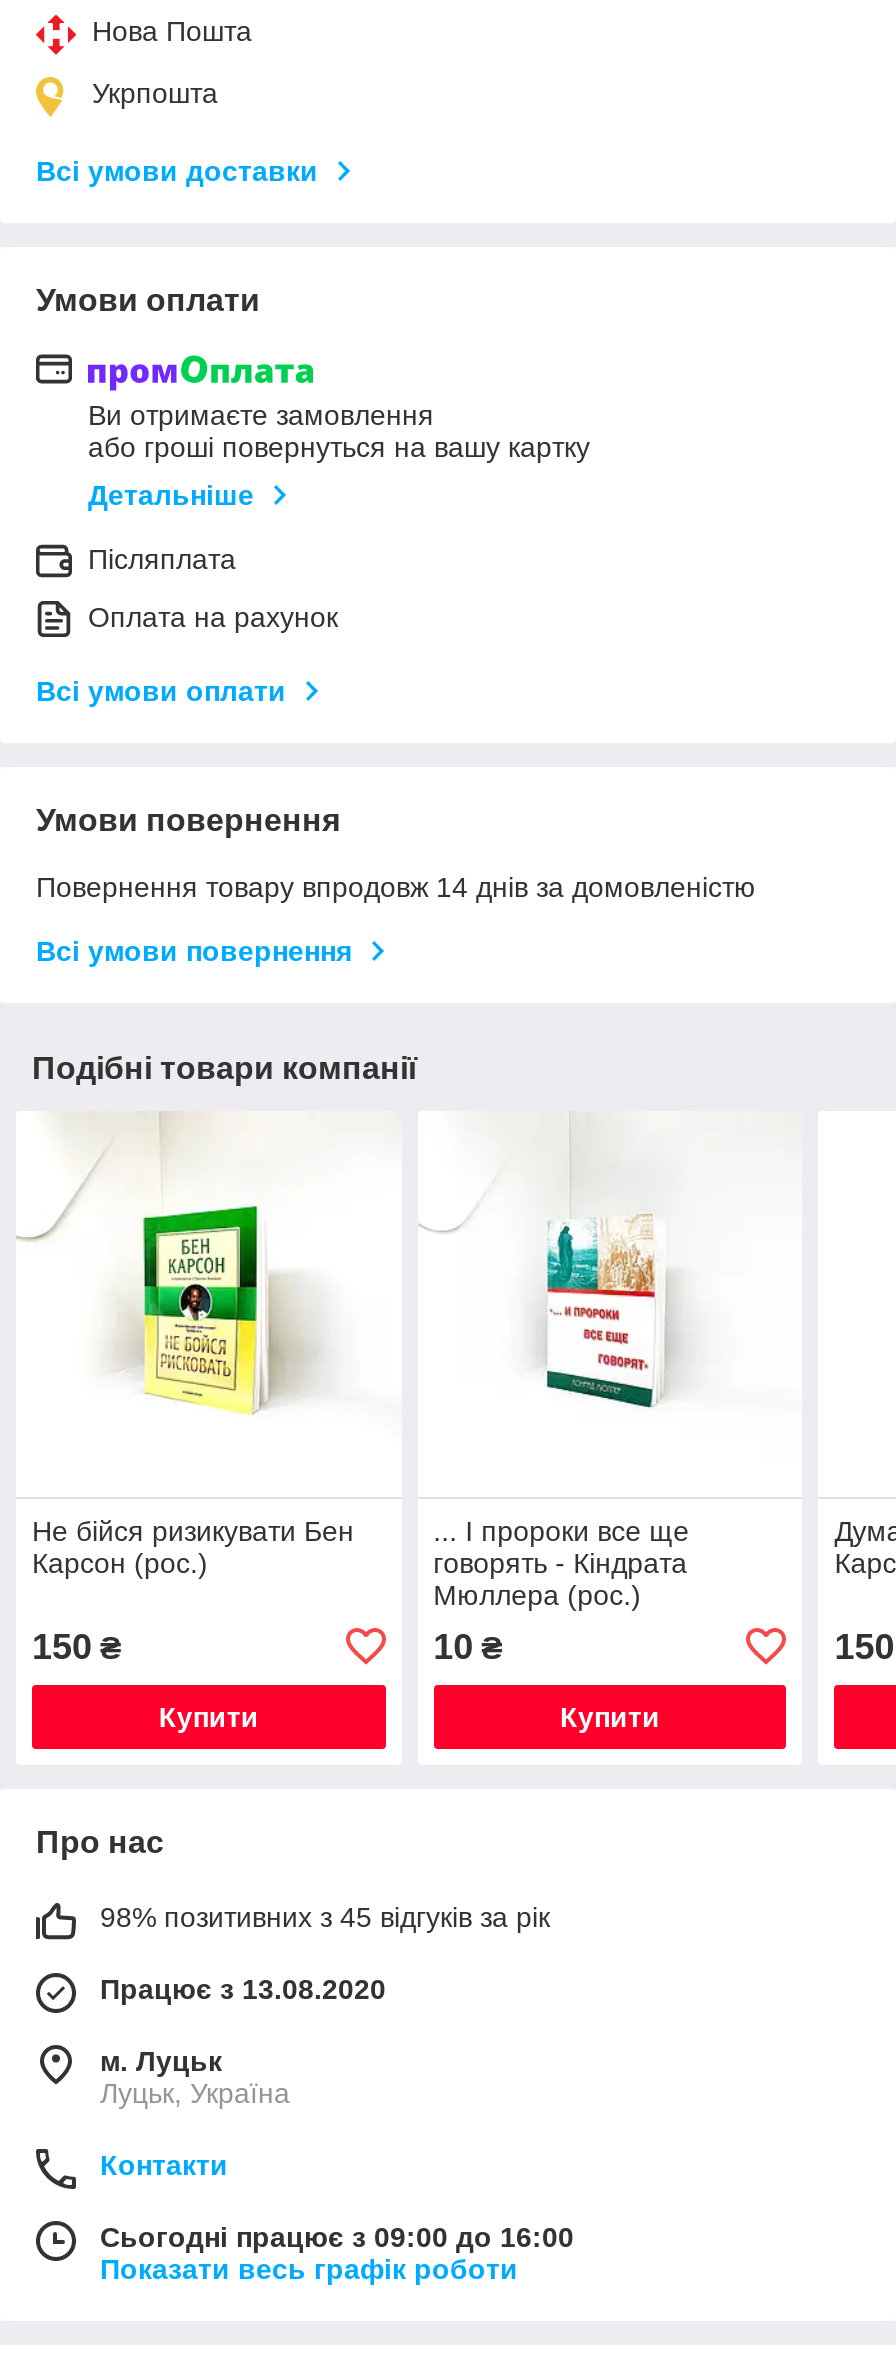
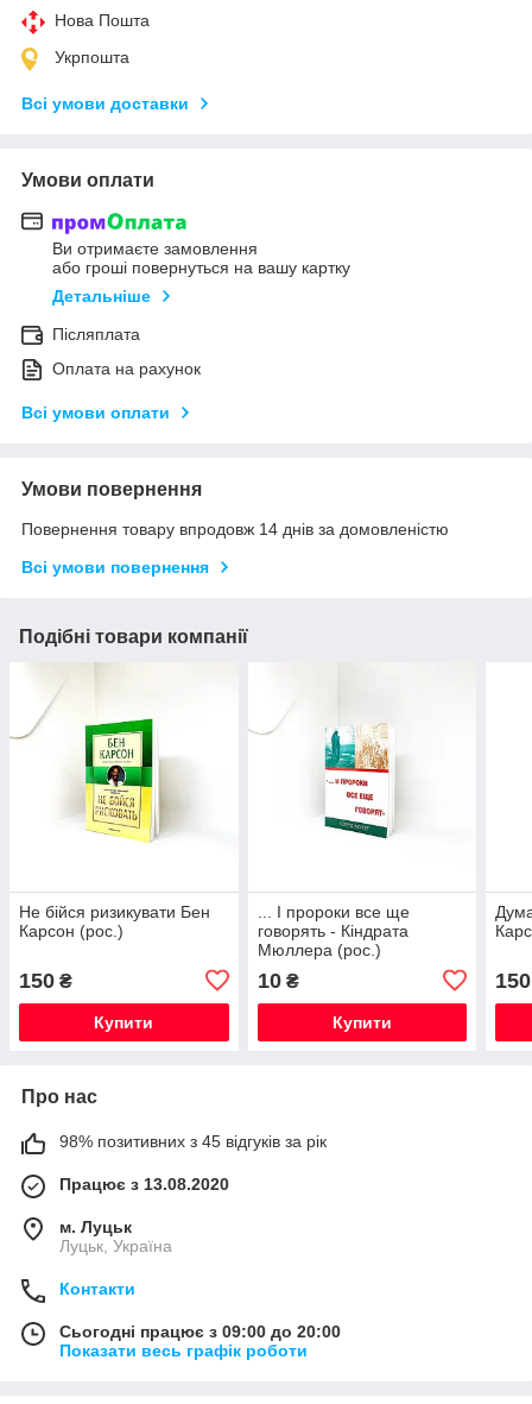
[100,2221,574,2253] Сьогодні працює з 09:00 до 16:00 -> [59,1322,341,1341] Сьогодні працює з 09:00 до 20:00

